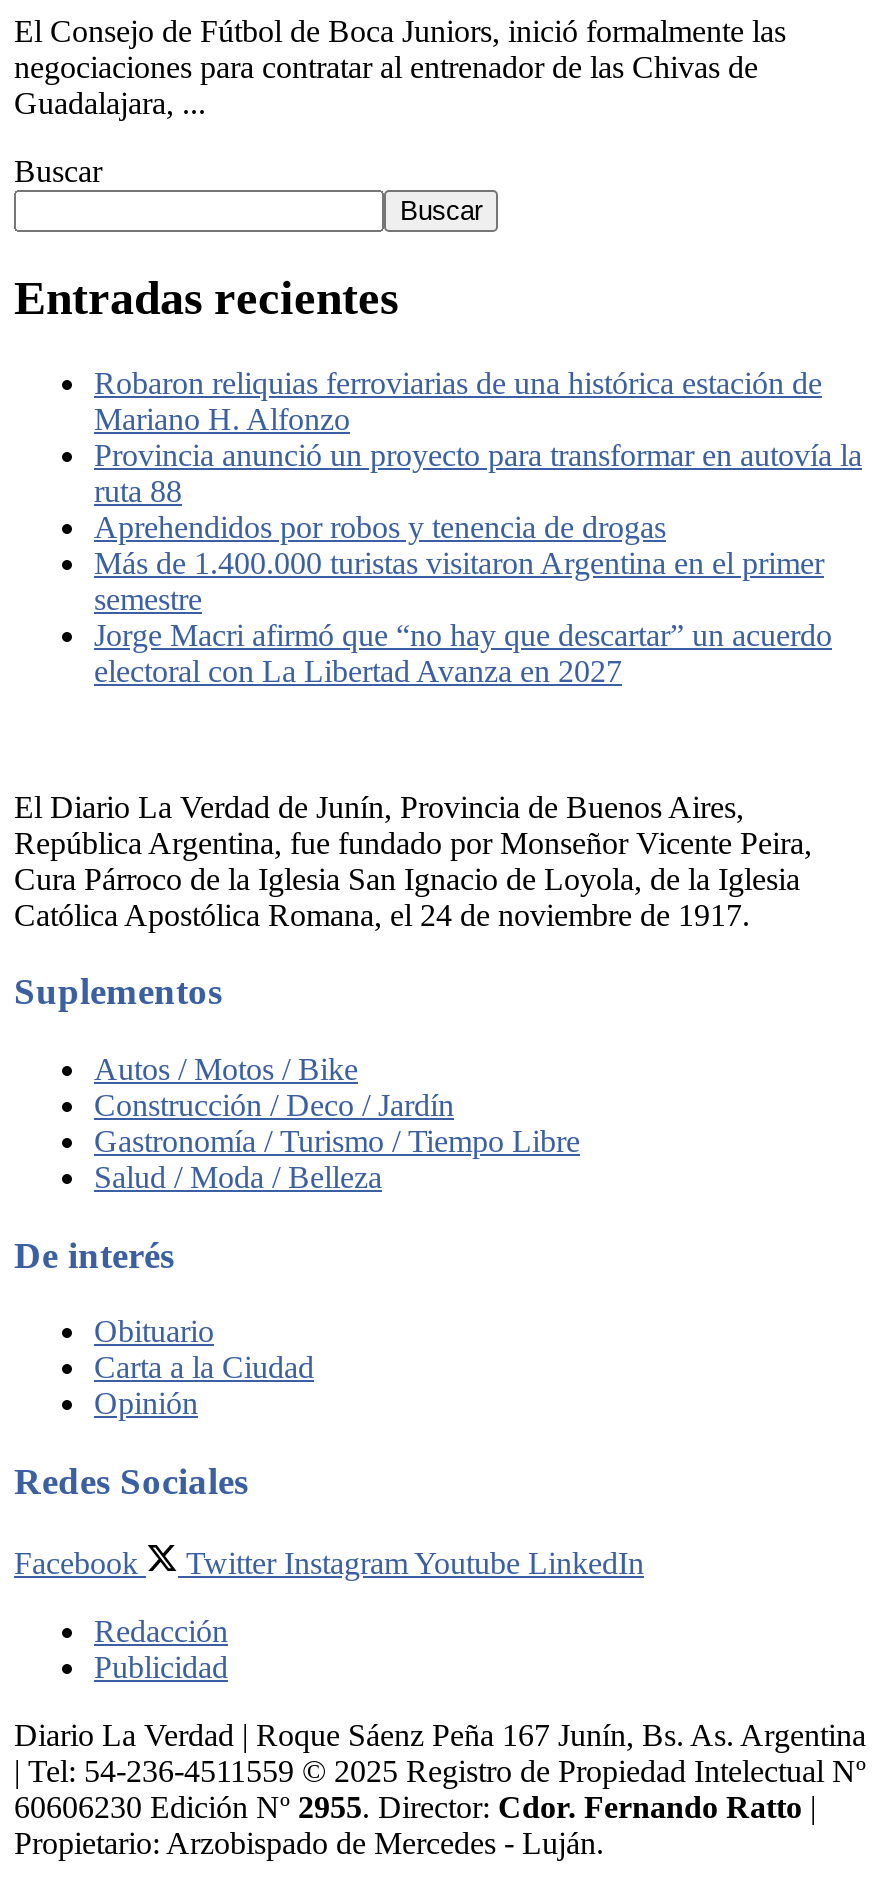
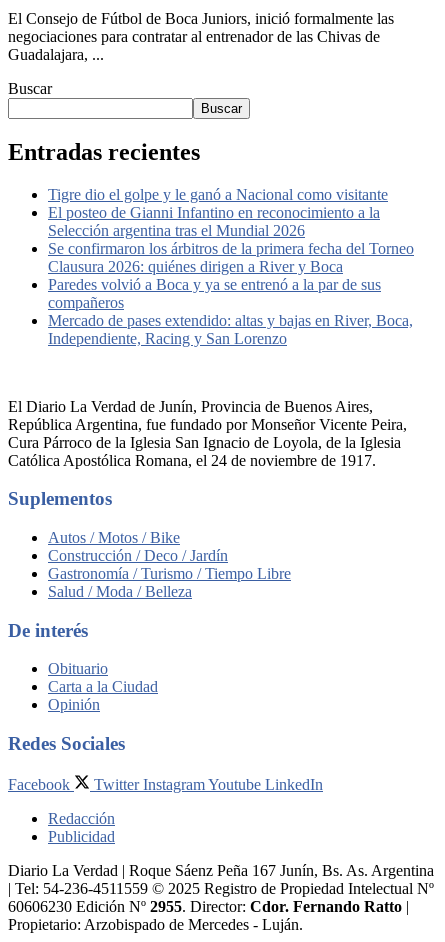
[94,365,862,687] Robaron reliquias ferroviarias de una histórica estación de | Mariano H. Alfonzo | Provincia anunció un proyecto para transformar en autovía la | ruta 88 | Aprehendidos por robos y tenencia de drogas | Más de 1.400.000 turistas visitaron Argentina en el primer | semestre | Jorge Macri afirmó que “no hay que descartar” un acuerdo | electoral con La Libertad Avanza en 2027 -> [48,186,414,347] Tigre dio el golpe y le ganó a Nacional como visitante | El posteo de Gianni Infantino en reconocimiento a la | Selección argentina tras el Mundial 2026 | Se confirmaron los árbitros de la primera fecha del Torneo | Clausura 2026: quiénes dirigen a River y Boca | Paredes volvió a Boca y ya se entrenó a la par de sus | compañeros | Mercado de pases extendido: altas y bajas en River, Boca, | Independiente, Racing y San Lorenzo

